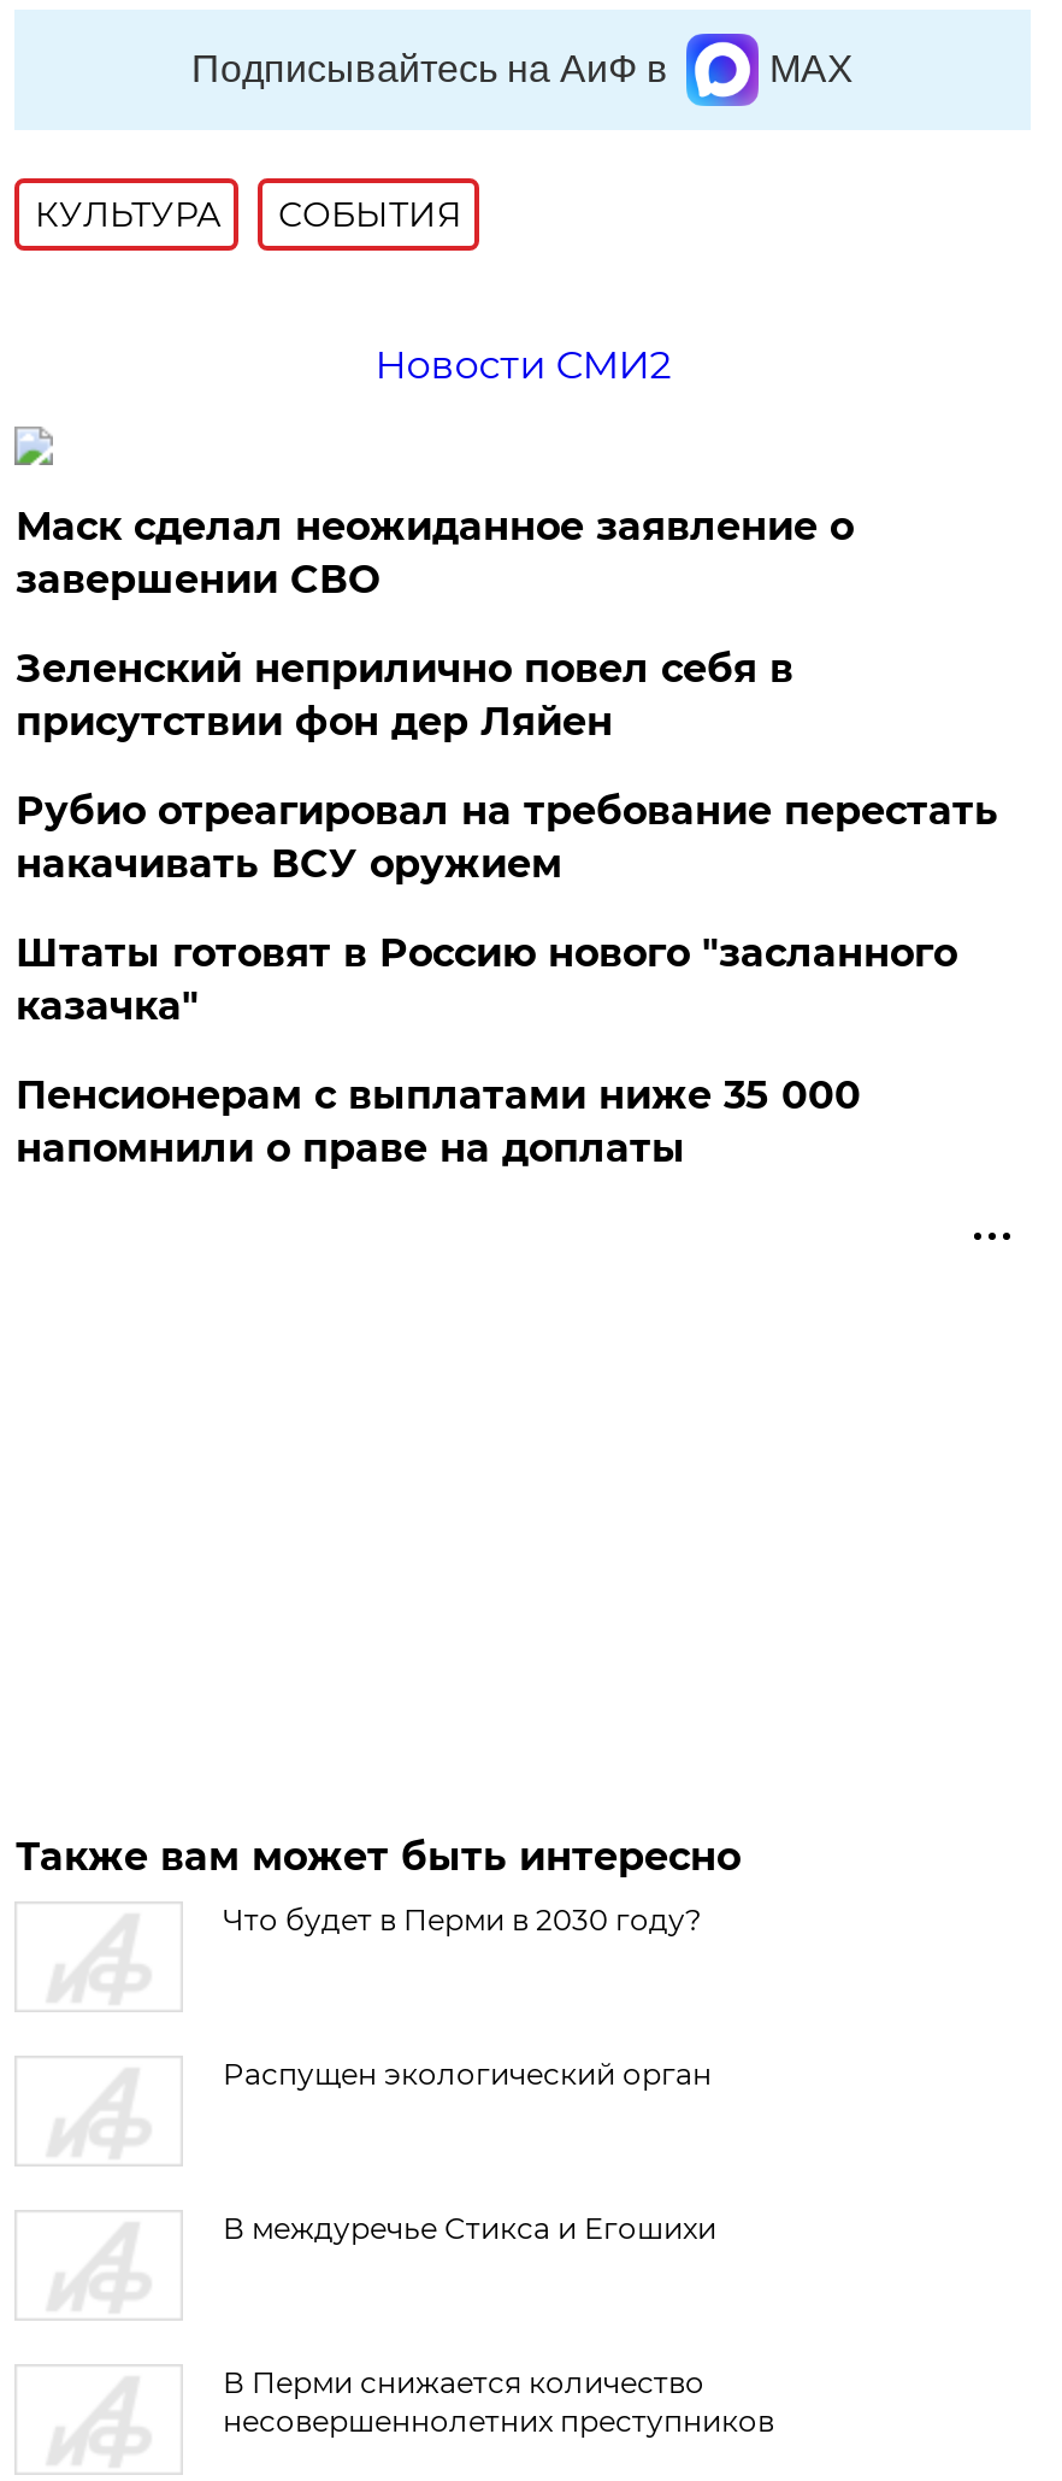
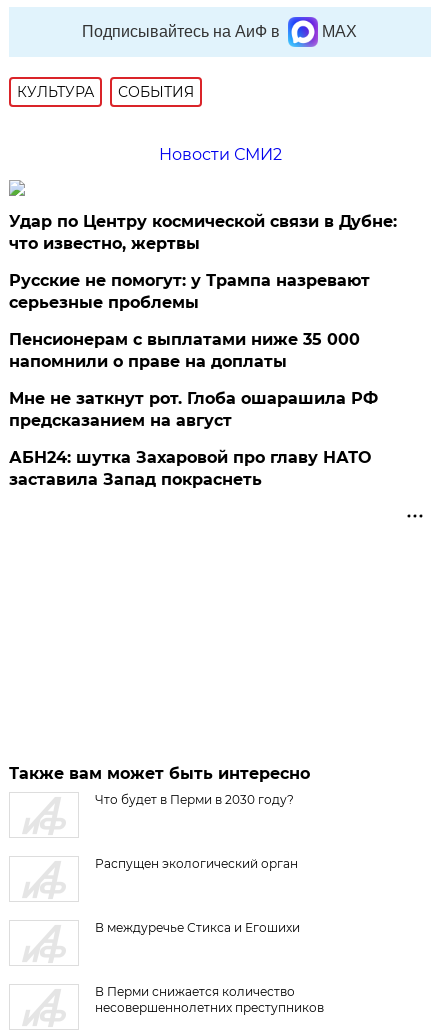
[15,504,998,1029] Маск сделал неожиданное заявление о | завершении СВО | Зеленский неприлично повел cебя в | присутствии фон дер Ляйен | Рубио отреагировал на требование перестать | накачивать ВСУ оружием | Штаты готовят в Россию нового "засланного | казачка" -> [9,212,397,312] Удар по Центру космической связи в Дубне: | что известно, жертвы | Русские не помогут: у Трампа назревают | серьезные проблемы
moved [15,1072,861,1171] -> [9,330,360,371]: Пенсионерам с выплатами ниже 35 000 | напомнили о праве на доплаты
none -> [9,389,378,489] Мне не заткнут рот. Глоба ошарашила РФ | предсказанием на август | АБН24: шутка Захаровой про главу НАТО | заставила Запад покраснеть

